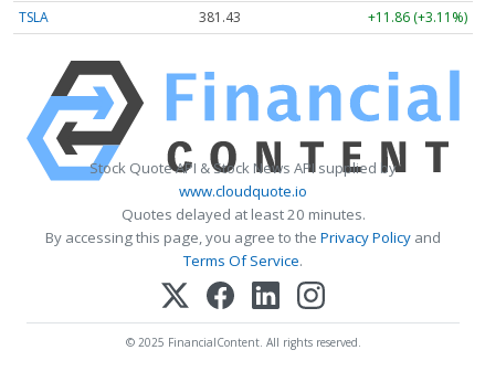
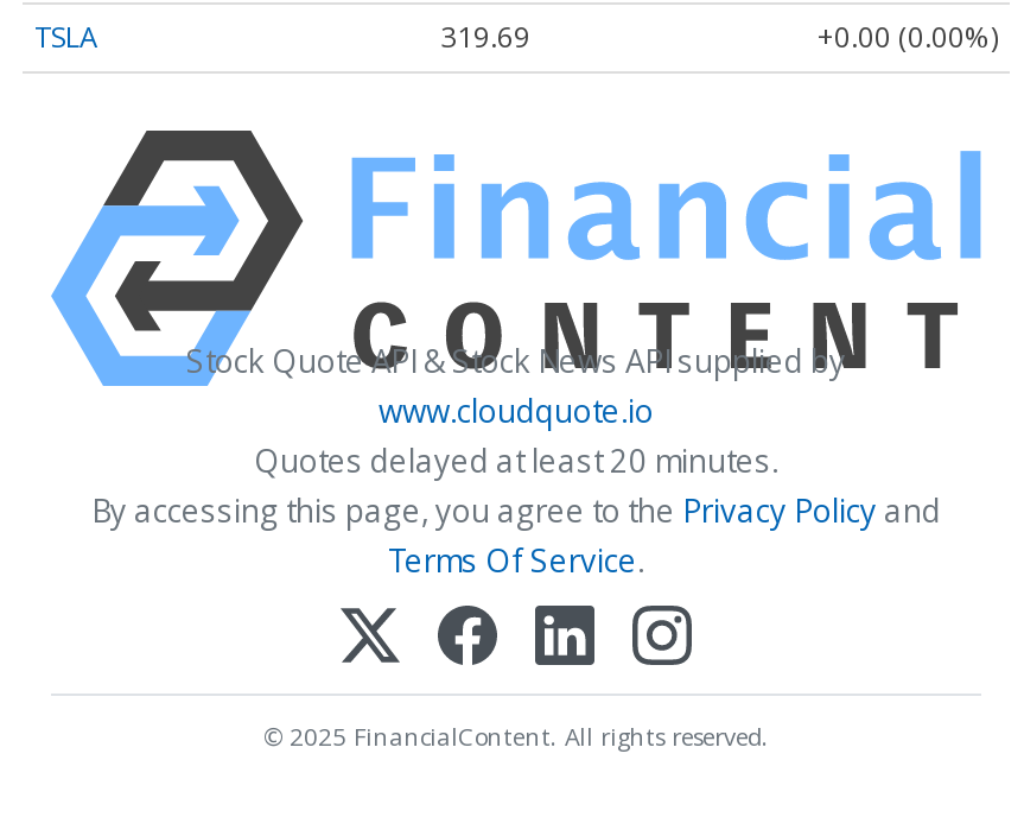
[199,8,241,27] 381.43 -> [440,17,530,57] 319.69
[368,8,467,27] +11.86 (+3.11%) -> [818,17,998,57] +0.00 (0.00%)

